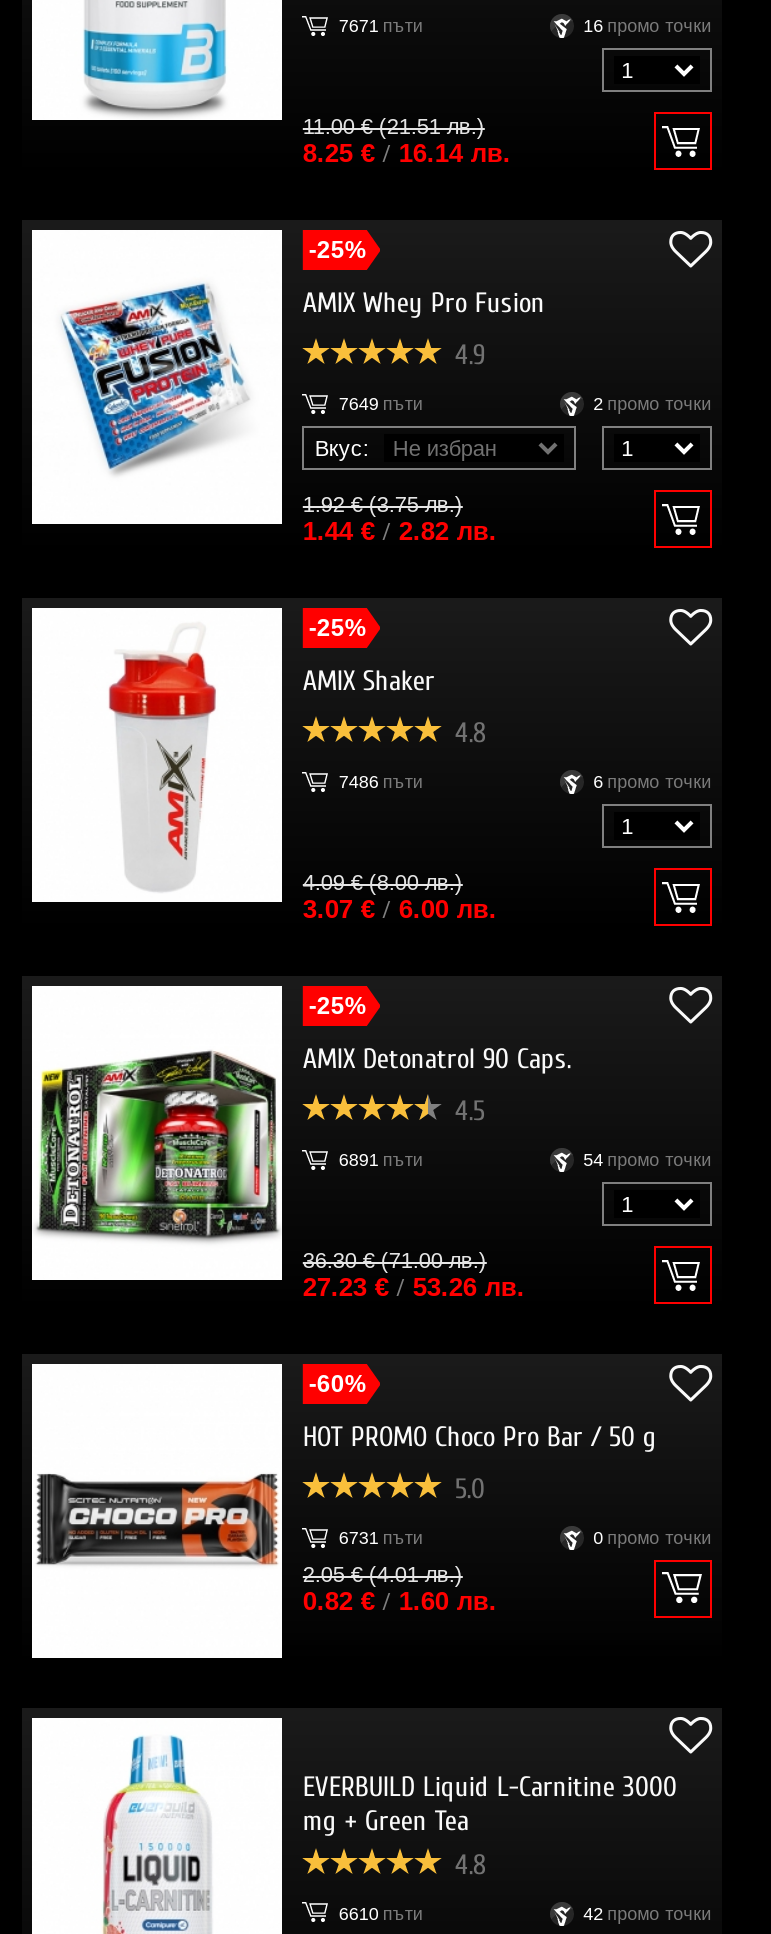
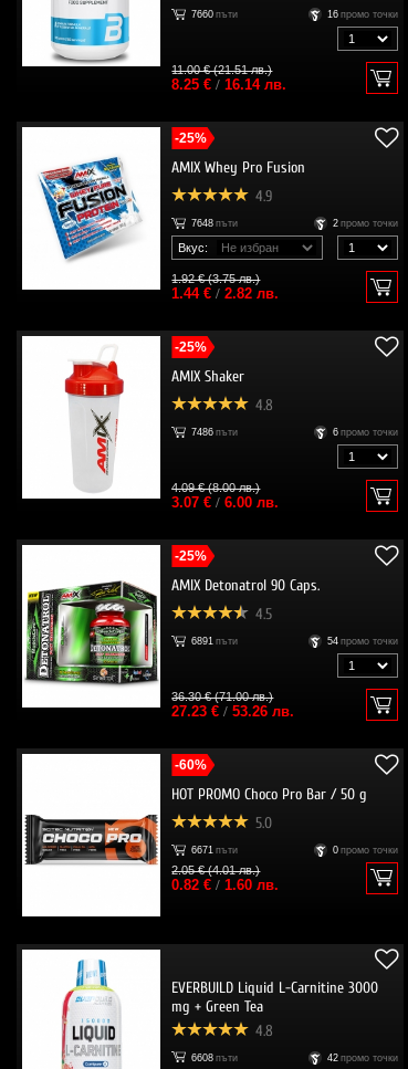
[339,16,423,36] 7671 пъти -> [192,9,238,20] 7660 пъти
[339,394,423,414] 7649 пъти -> [192,218,238,229] 7648 пъти
[339,1528,423,1548] 6731 пъти -> [192,845,238,856] 6671 пъти
[339,1904,423,1924] 6610 пъти -> [192,1052,238,1063] 6608 пъти

